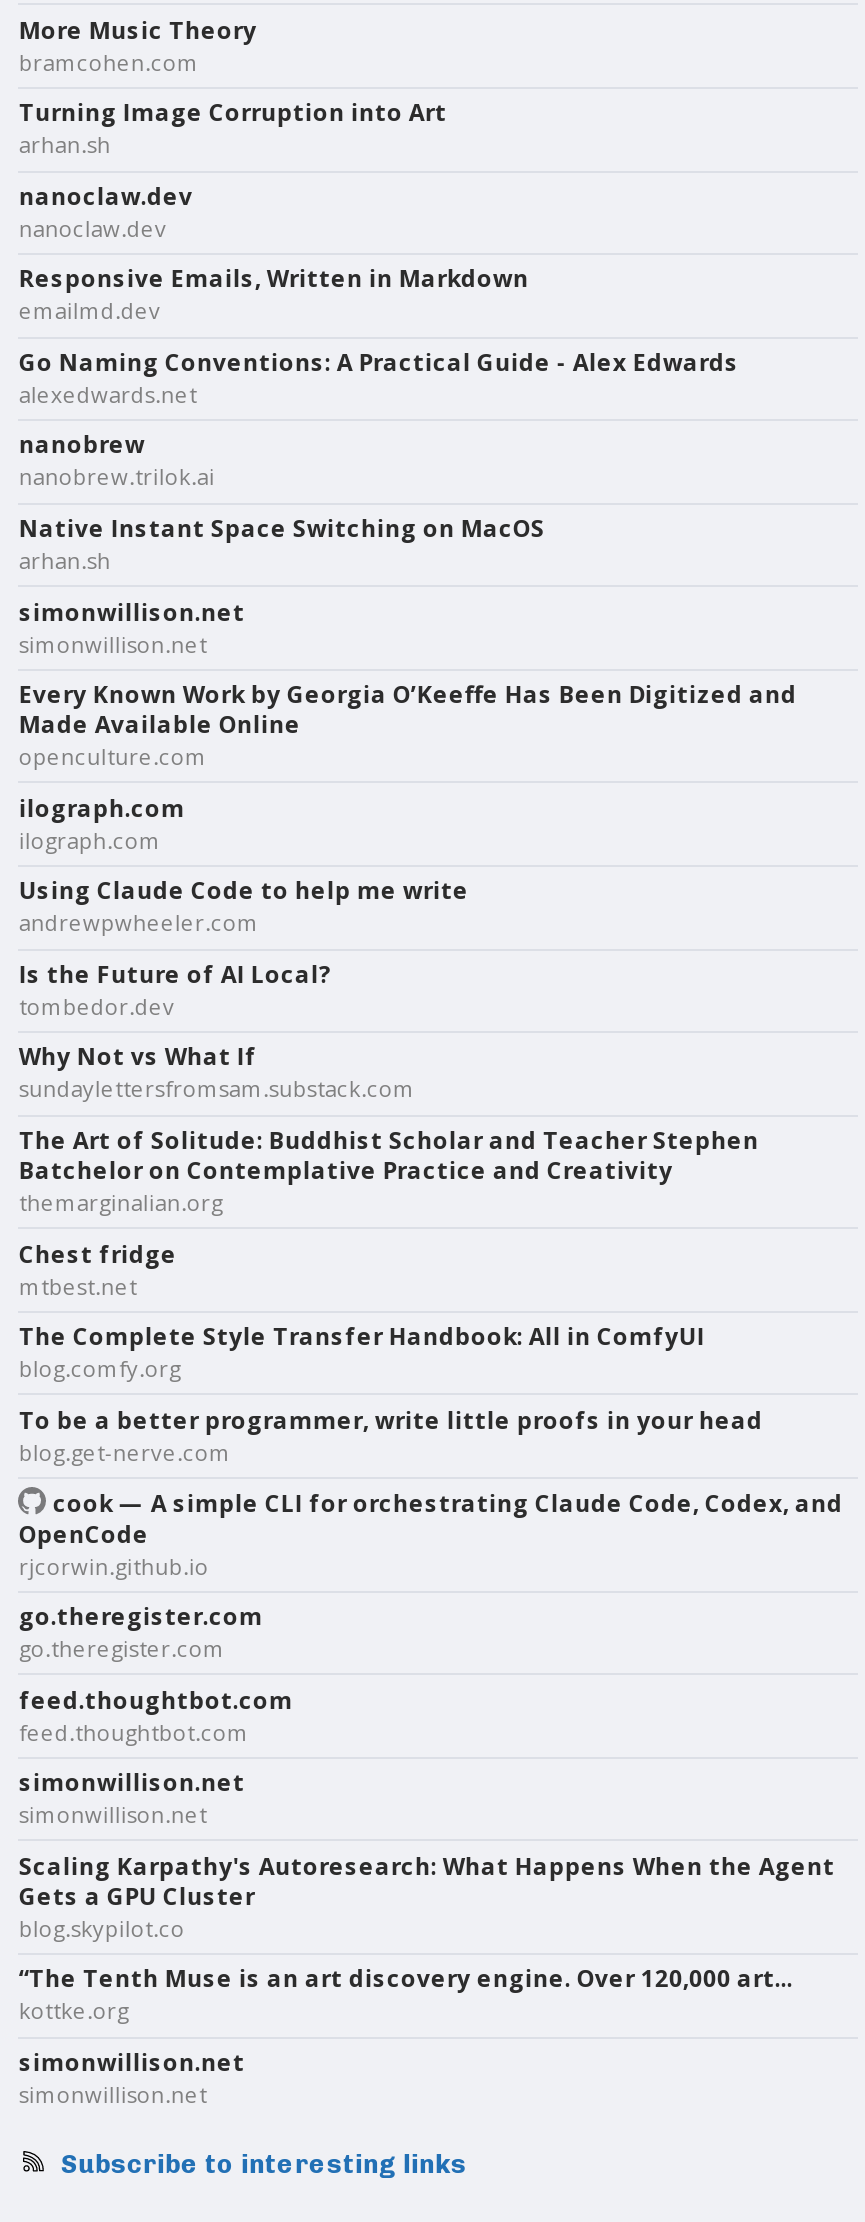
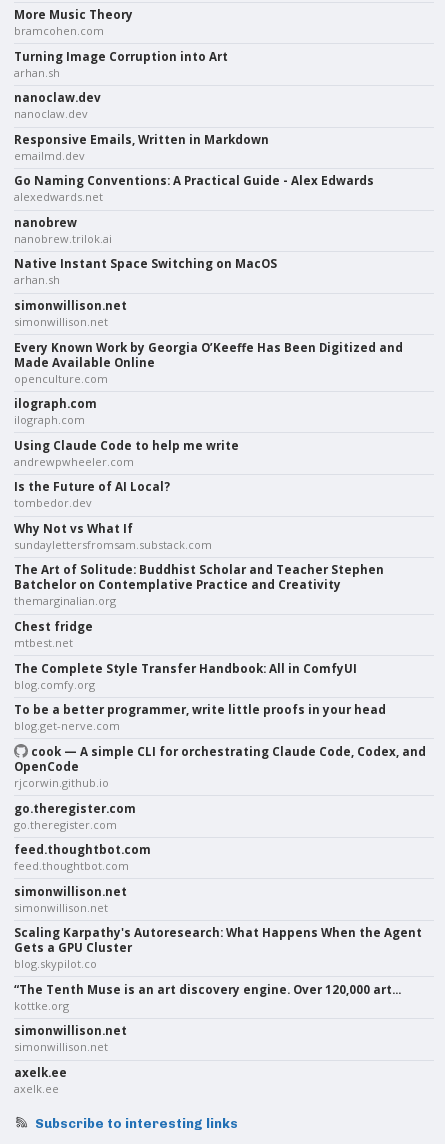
none -> [14,1065,67,1096] axelk.ee | axelk.ee

